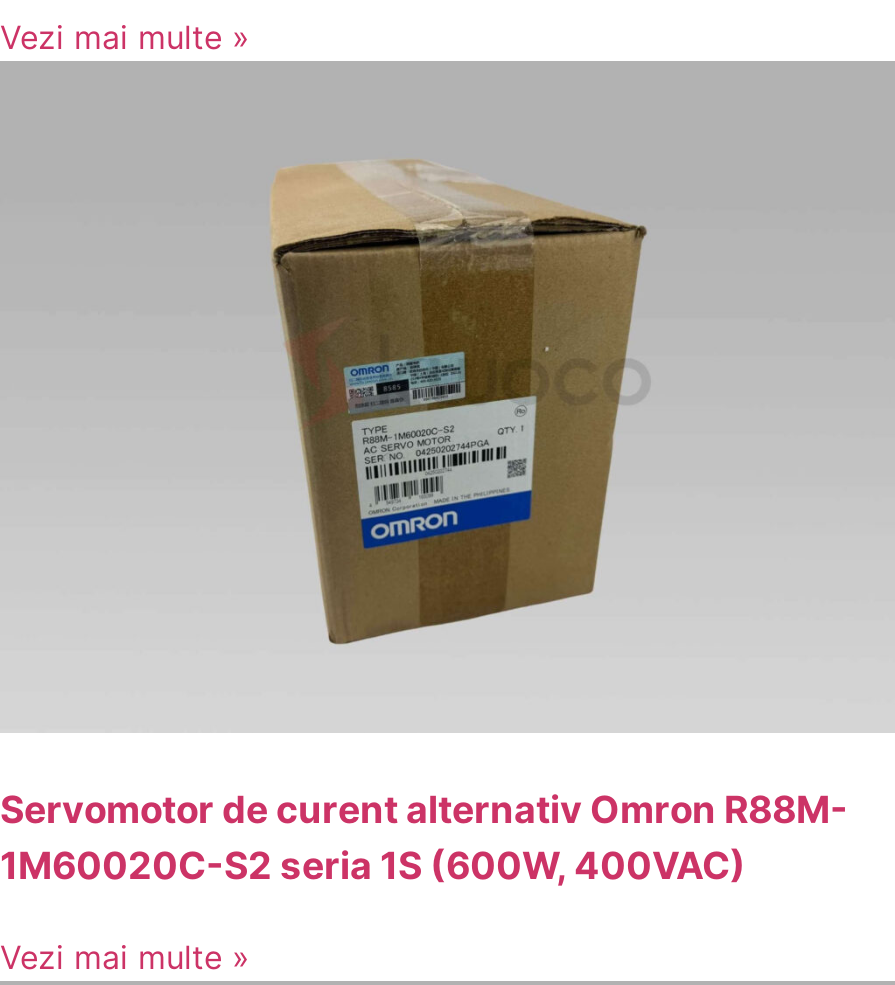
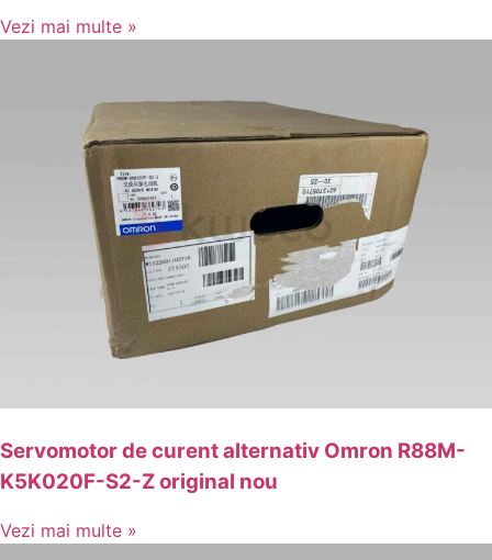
[152,159,780,645] [image] -> [82,94,429,360] [image]
[0,843,746,889] 1M60020C-S2 seria 1S (600W, 400VAC) -> [0,468,278,494] K5K020F-S2-Z original nou

